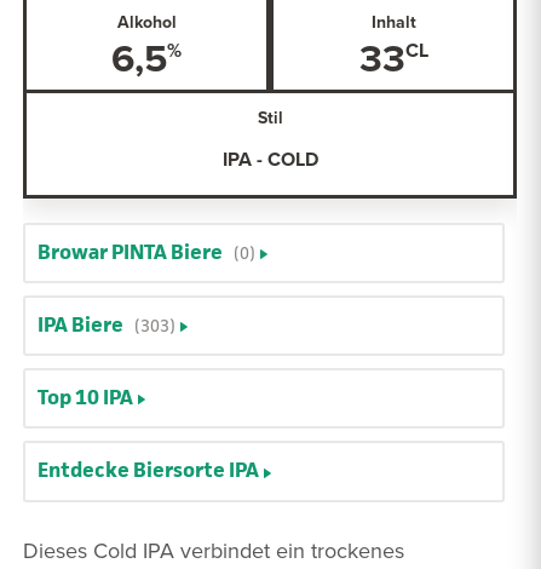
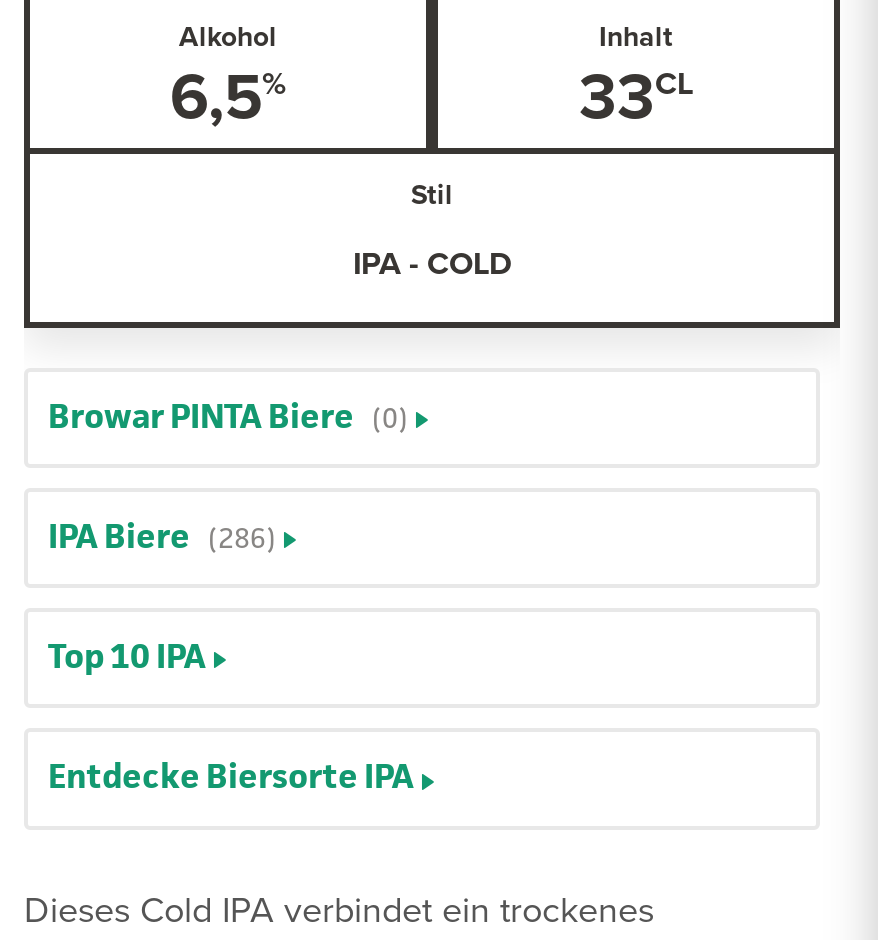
[38,311,175,340] IPA Biere (303) -> [48,513,276,561] IPA Biere (286)

